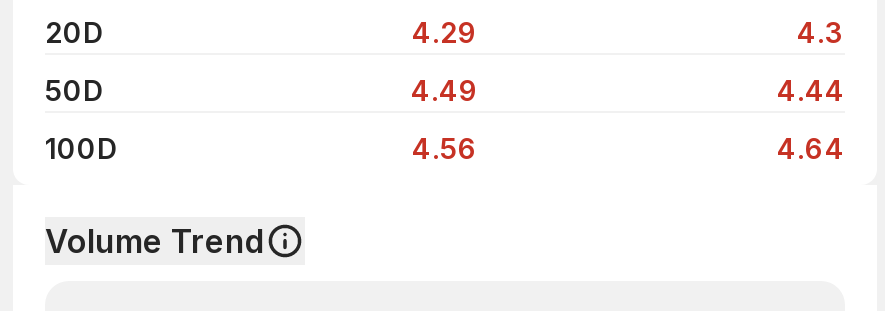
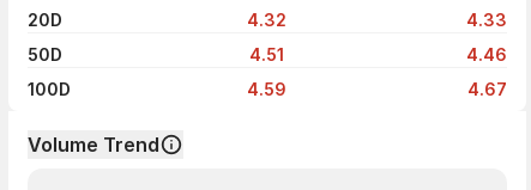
[412,15,478,49] 4.29 -> [248,10,287,30] 4.32
[797,15,845,49] 4.3 -> [466,10,507,30] 4.33
[411,73,479,107] 4.49 -> [250,44,285,65] 4.51
[777,73,845,107] 4.44 -> [466,44,507,65] 4.46
[412,131,478,165] 4.56 -> [248,79,287,99] 4.59
[777,131,845,165] 4.64 -> [467,79,507,99] 4.67

